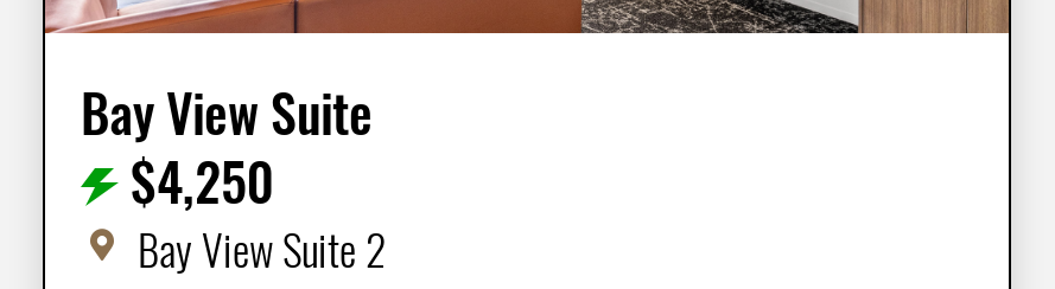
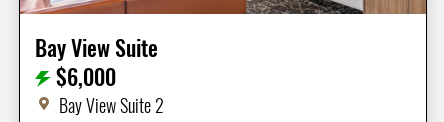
[131,147,273,218] $4,250 -> [56,62,116,92] $6,000

